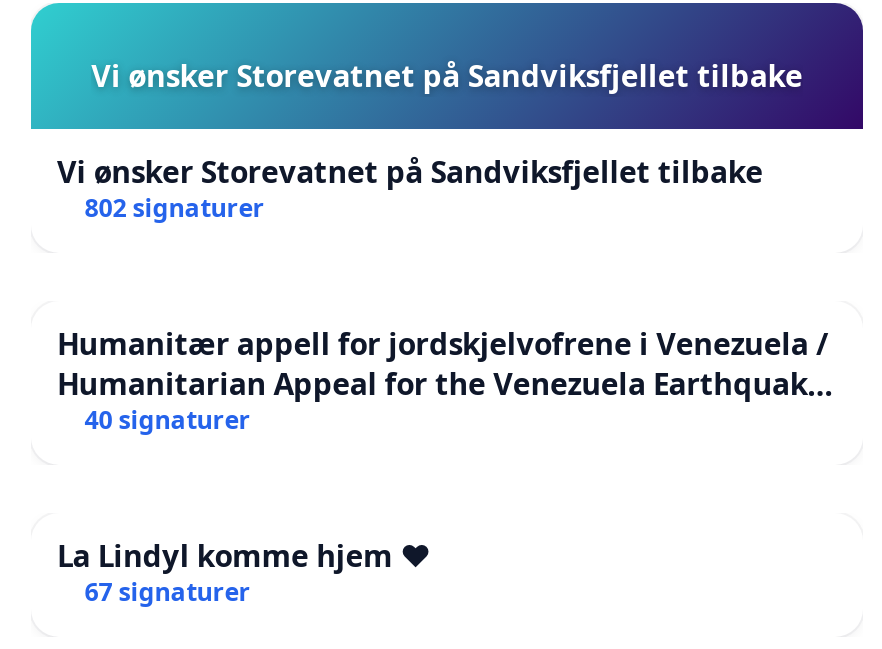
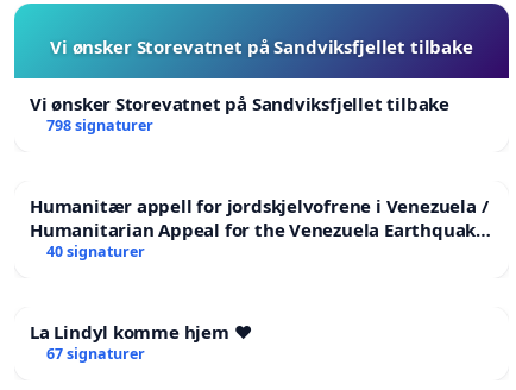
[85,192,265,226] 802 signaturer -> [46,116,153,136] 798 signaturer

